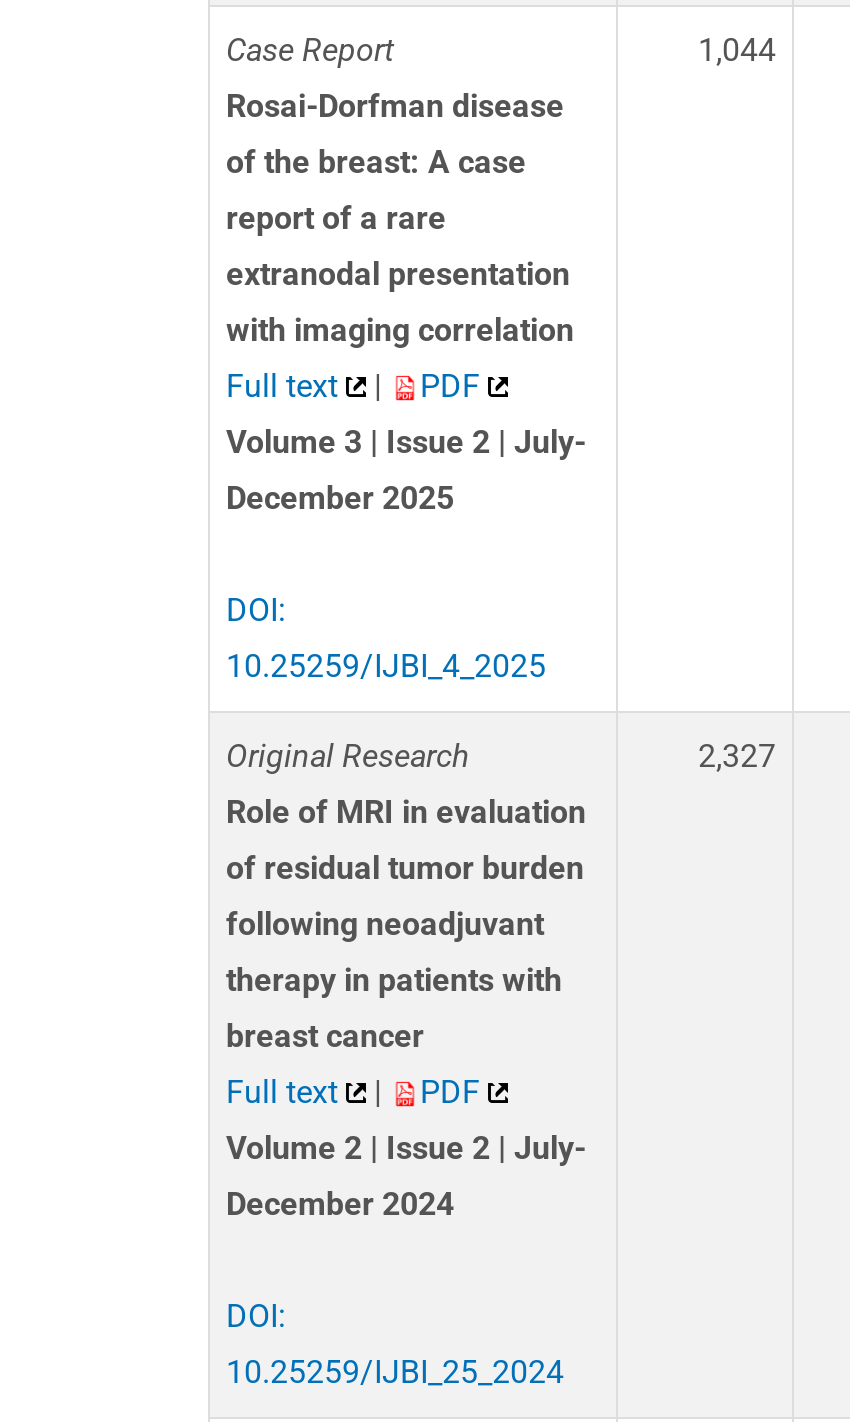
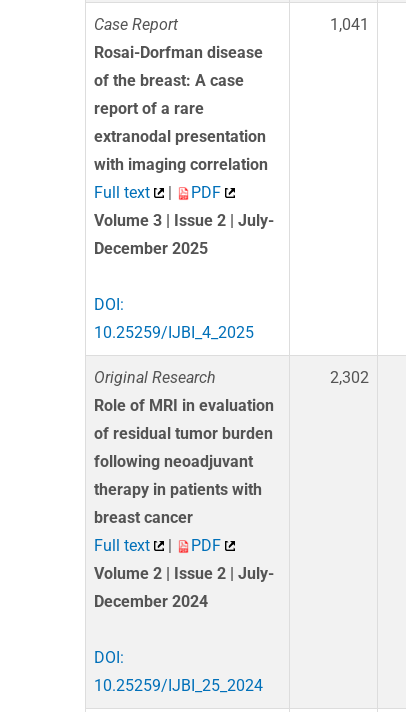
[698,30,776,68] 1,044 -> [330,15,369,34] 1,041
[698,736,776,774] 2,327 -> [330,368,369,387] 2,302

